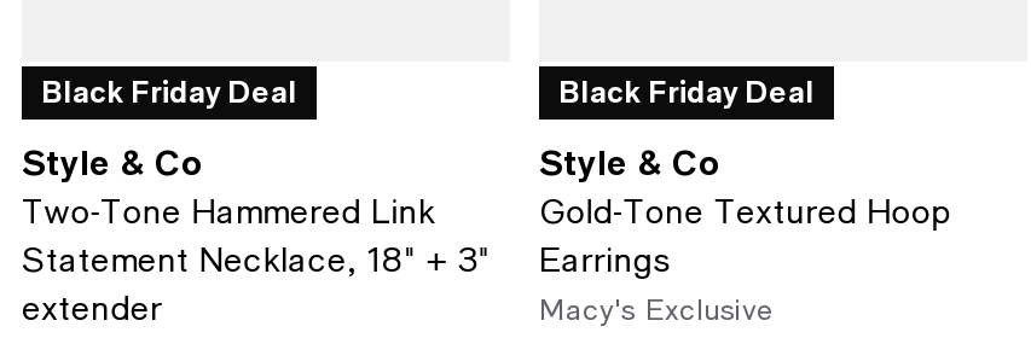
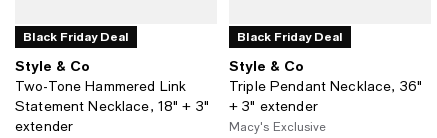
[539,193,953,280] Gold-Tone Textured Hoop | Earrings -> [229,78,422,114] Triple Pendant Necklace, 36" | + 3" extender

